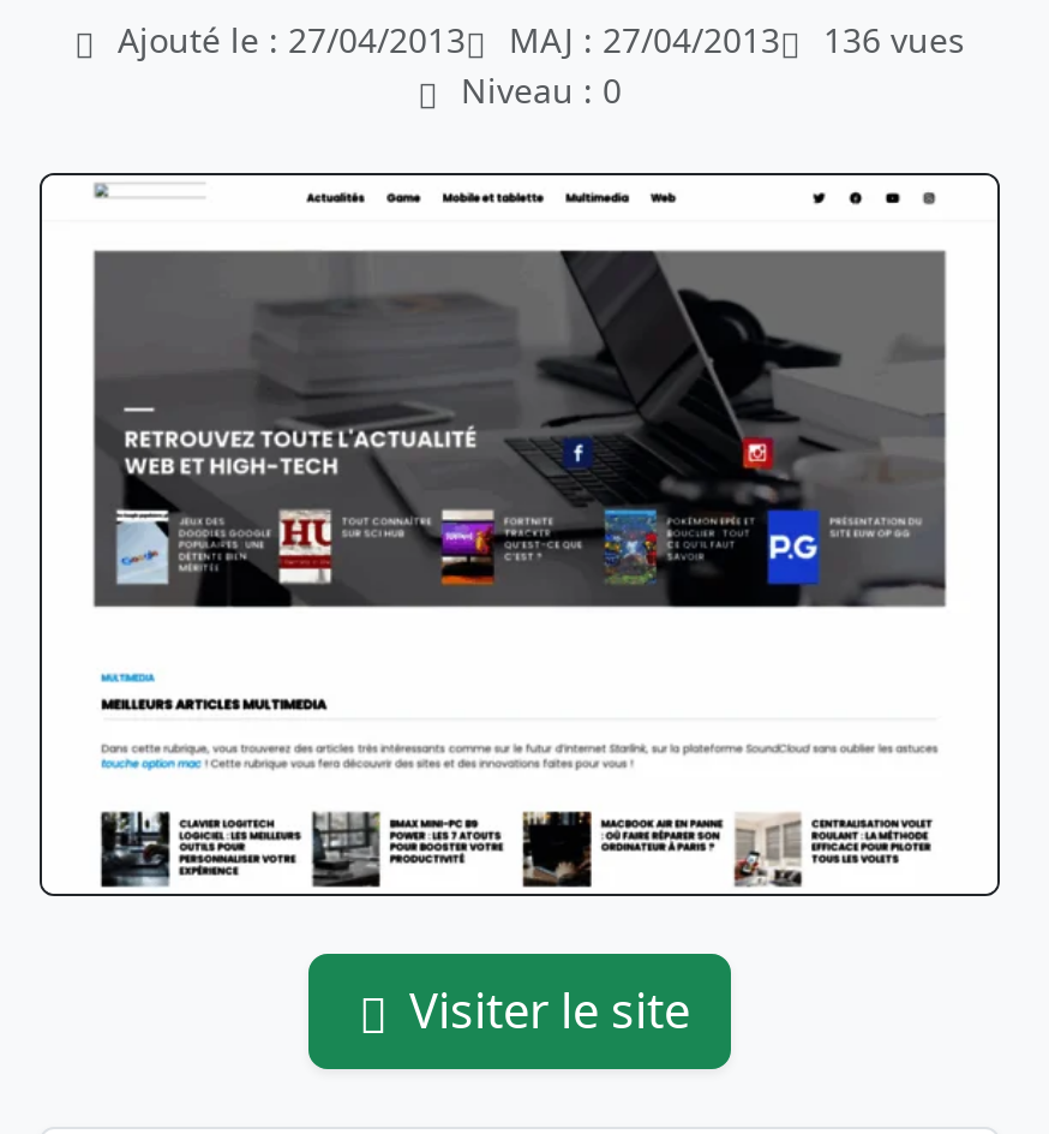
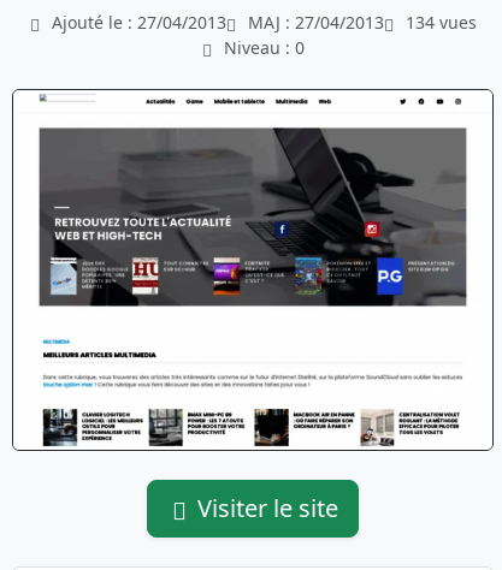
[108,17,965,63] Ajouté le : 27/04/2013 MAJ : 27/04/2013 136 vues -> [46,11,476,34] Ajouté le : 27/04/2013 MAJ : 27/04/2013 134 vues

